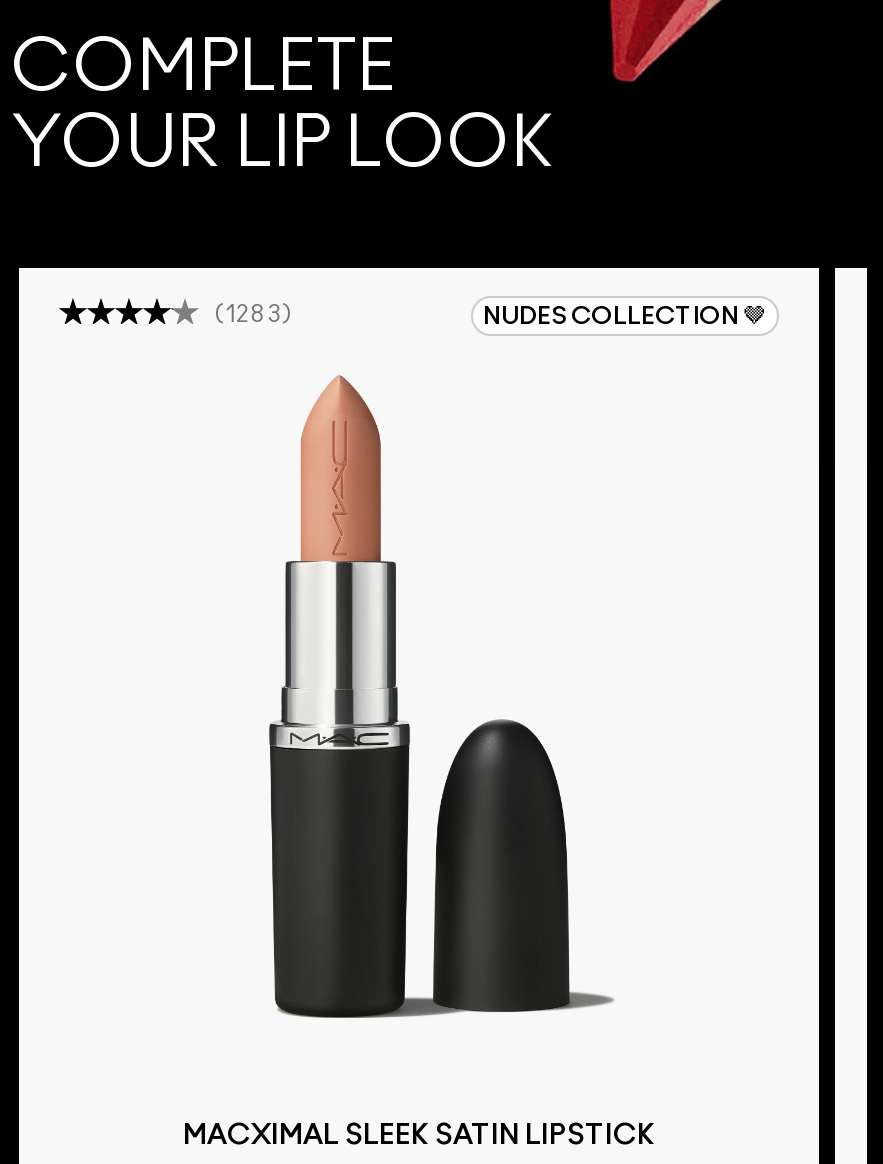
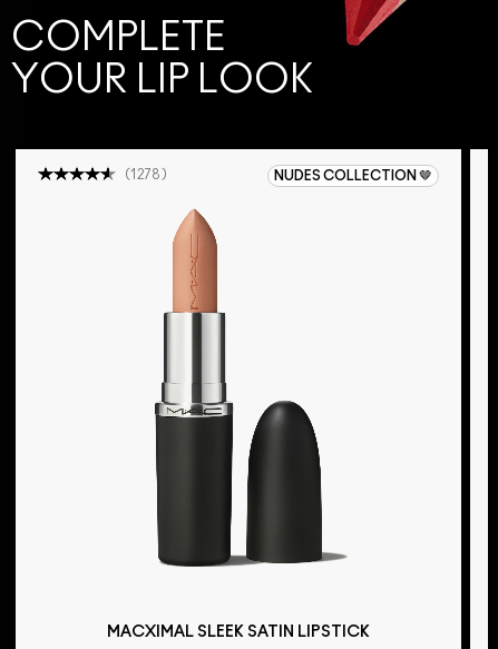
[215,302,293,326] (1283) -> [125,168,167,181] (1278)

